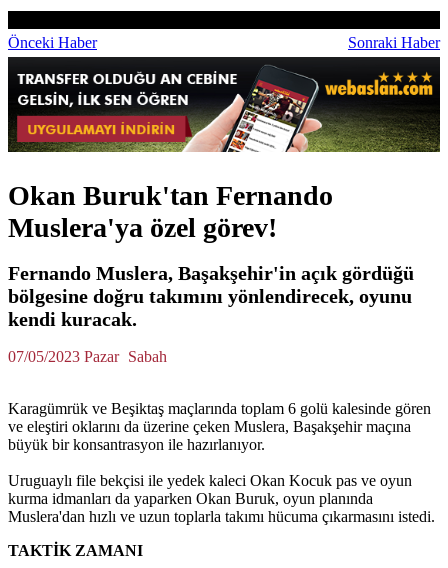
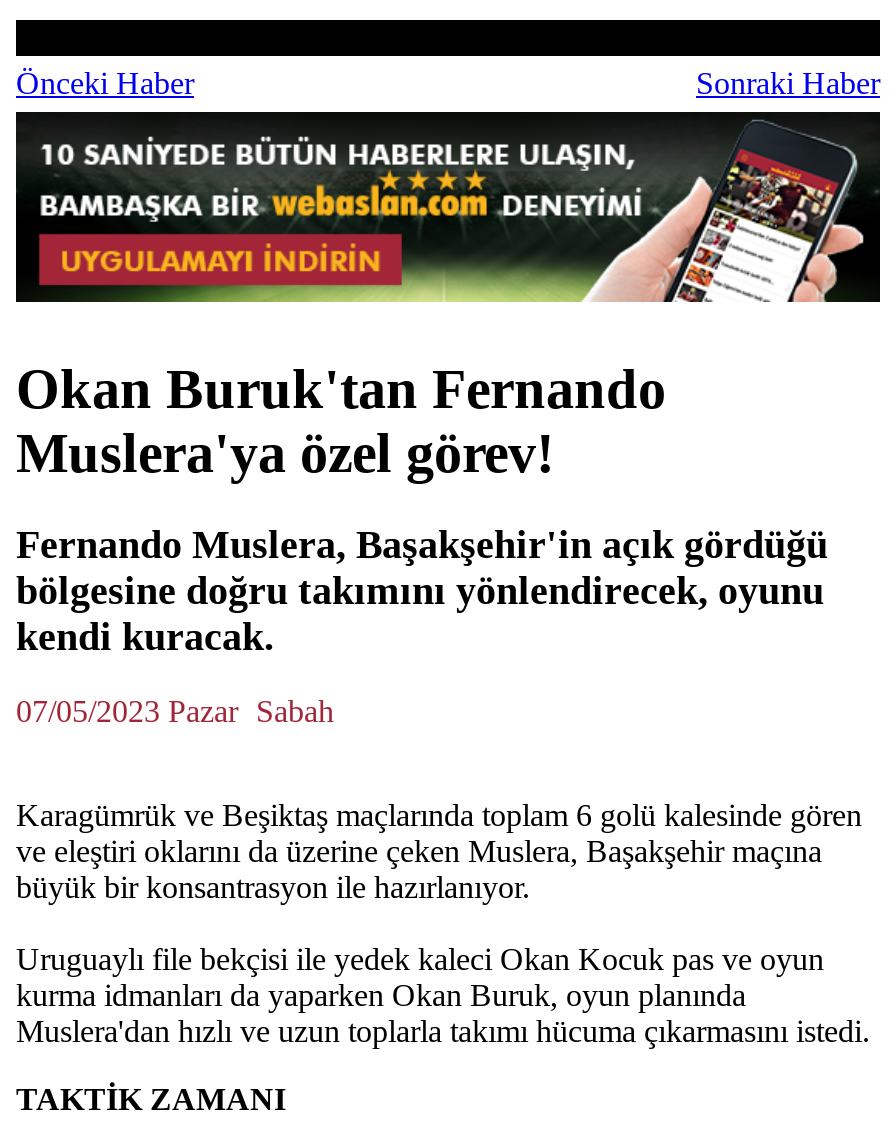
[9,65,440,153] [image] -> [20,134,880,304] [image]

